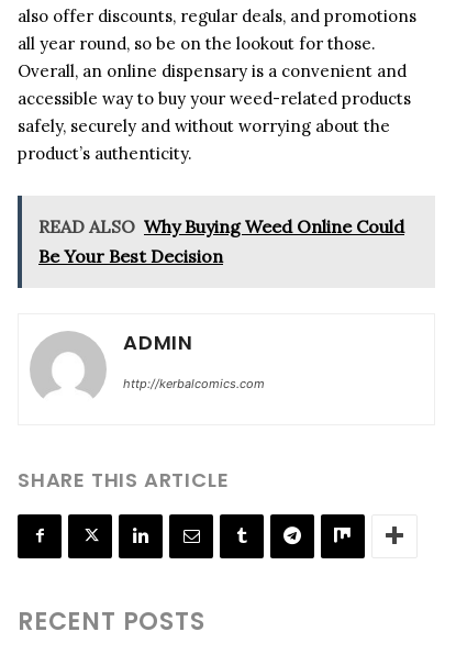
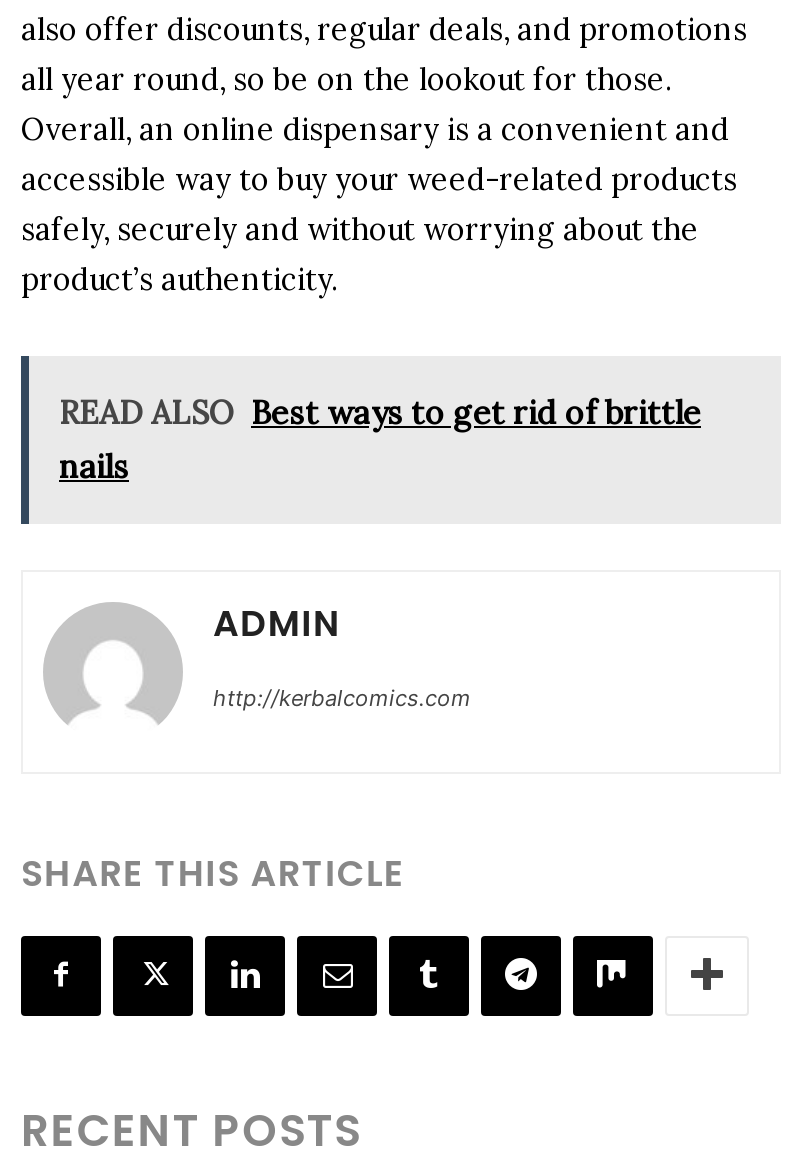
[38,215,404,267] READ ALSO Why Buying Weed Online Could | Be Your Best Decision -> [59,391,701,485] READ ALSO Best ways to get rid of brittle | nails

